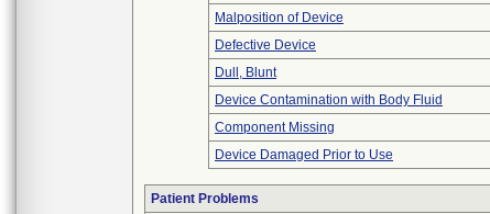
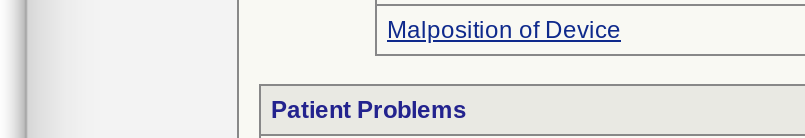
[215,37,443,162] Defective Device | Dull, Blunt | Device Contamination with Body Fluid | Component Missing | Device Damaged Prior to Use -> none

